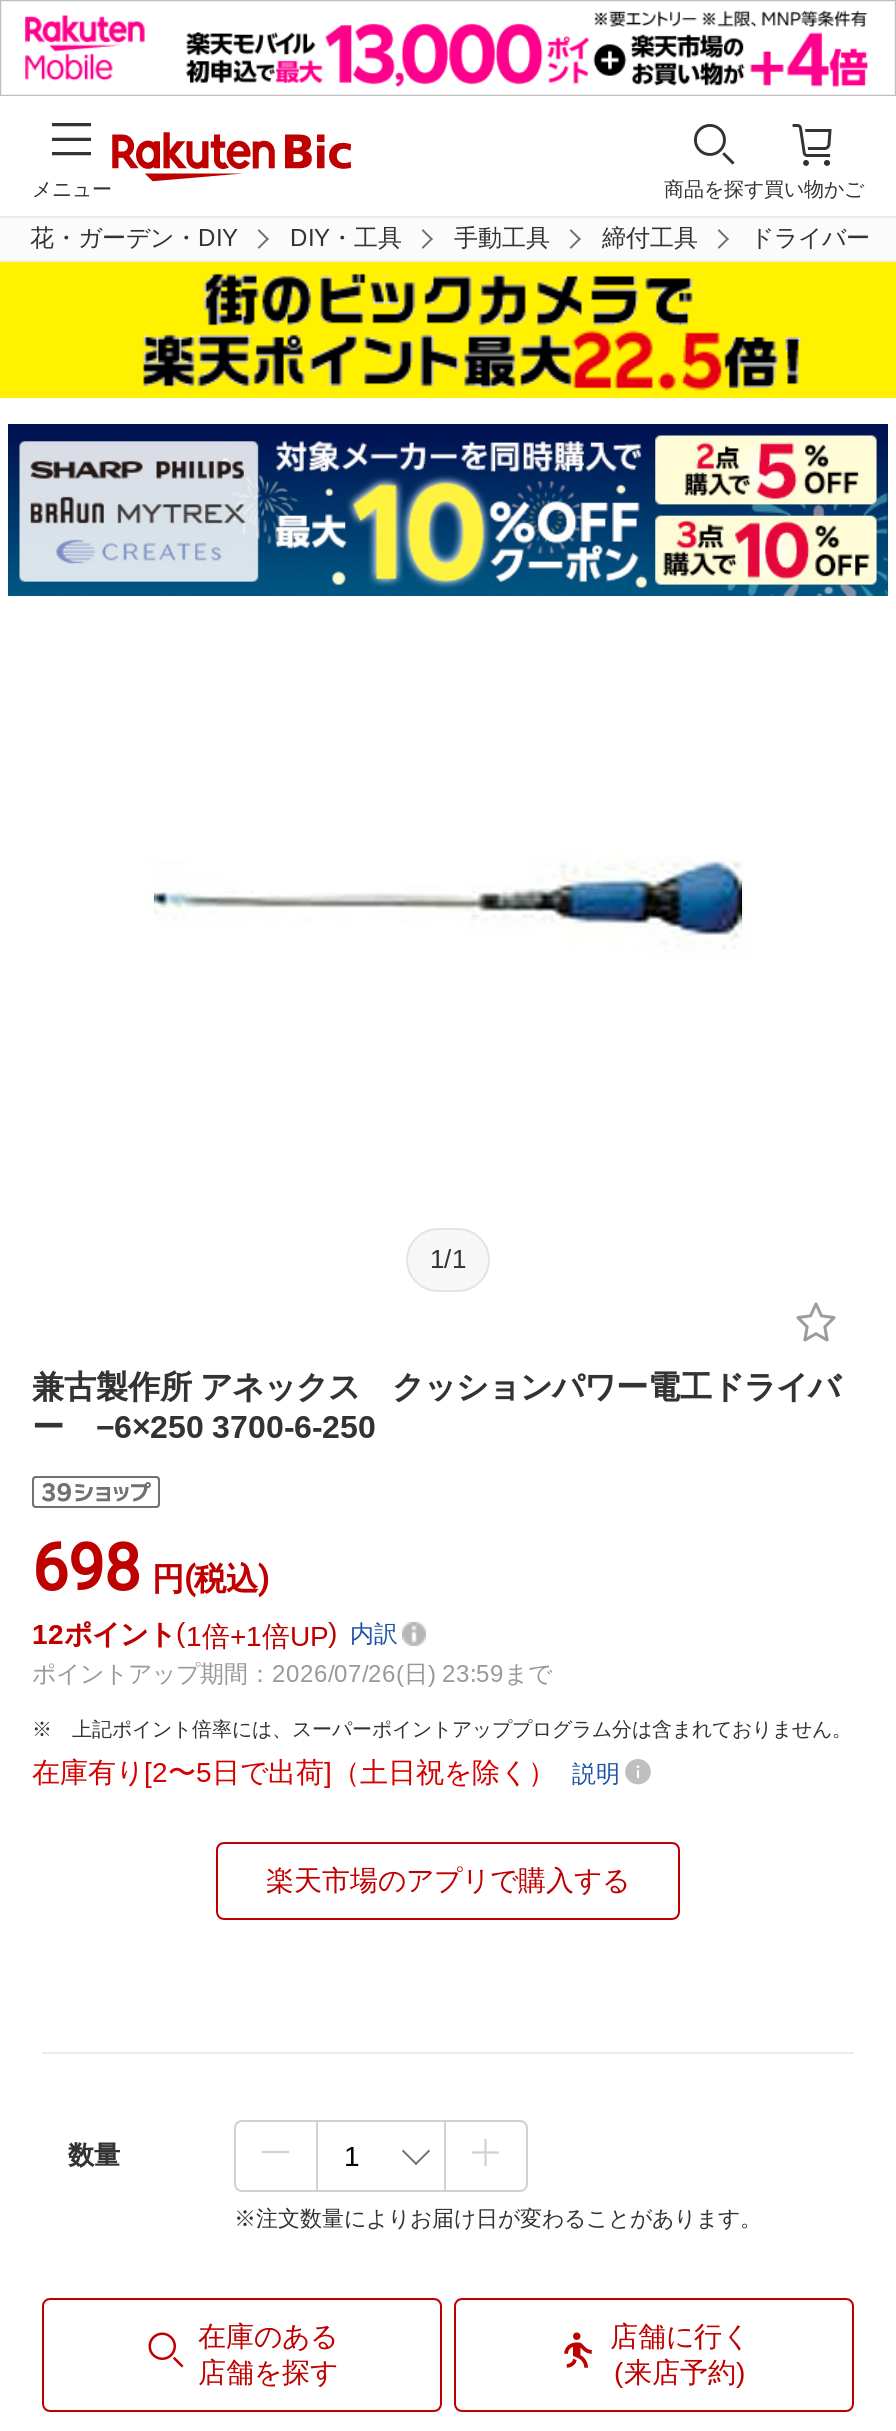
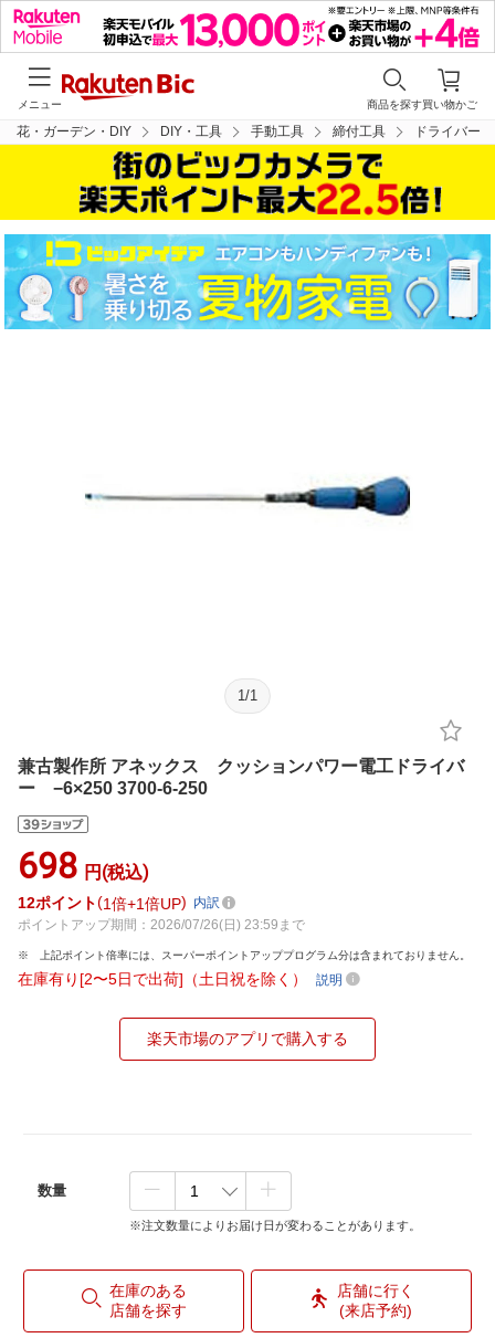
[6,422,890,598] [image] -> [3,233,492,330] [image]

